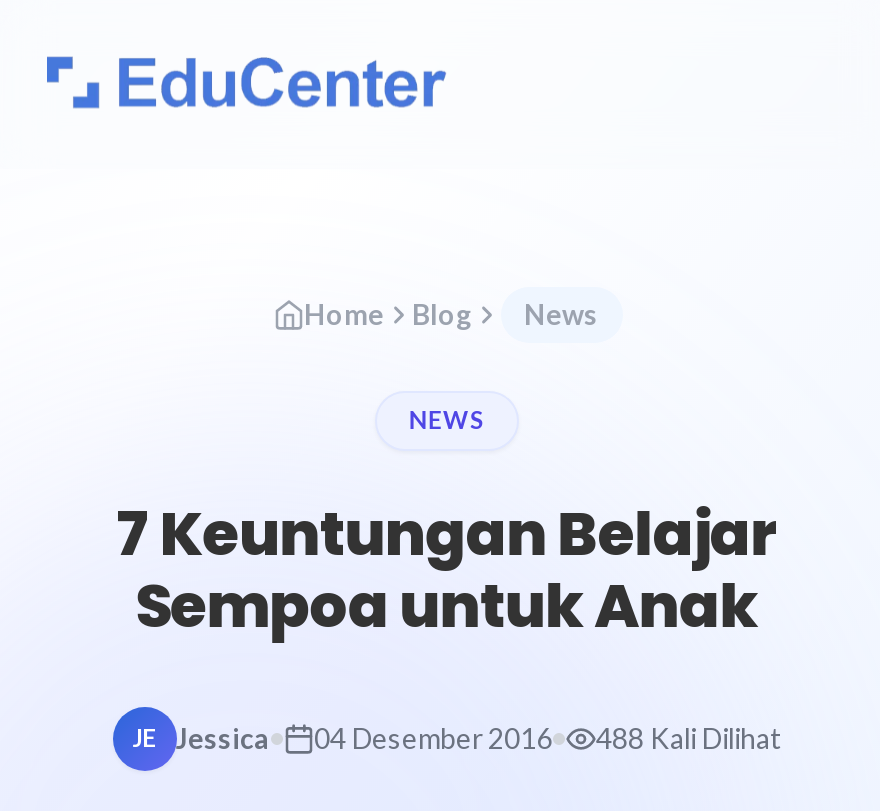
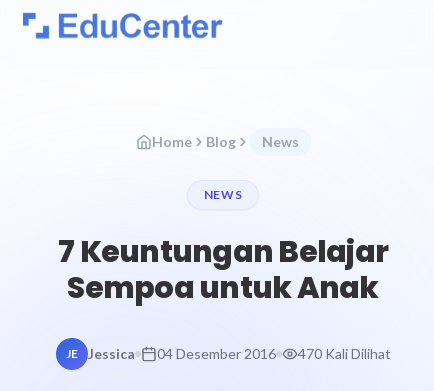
[132,721,782,755] JE Jessica 04 Desember 2016 488 Kali Dilihat -> [65,345,390,362] JE Jessica 04 Desember 2016 470 Kali Dilihat

